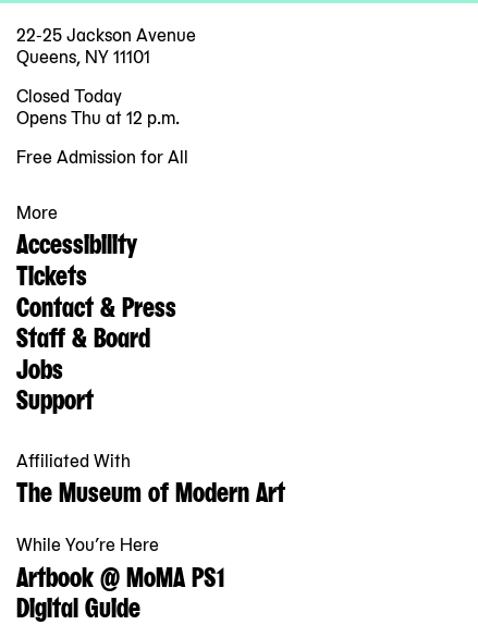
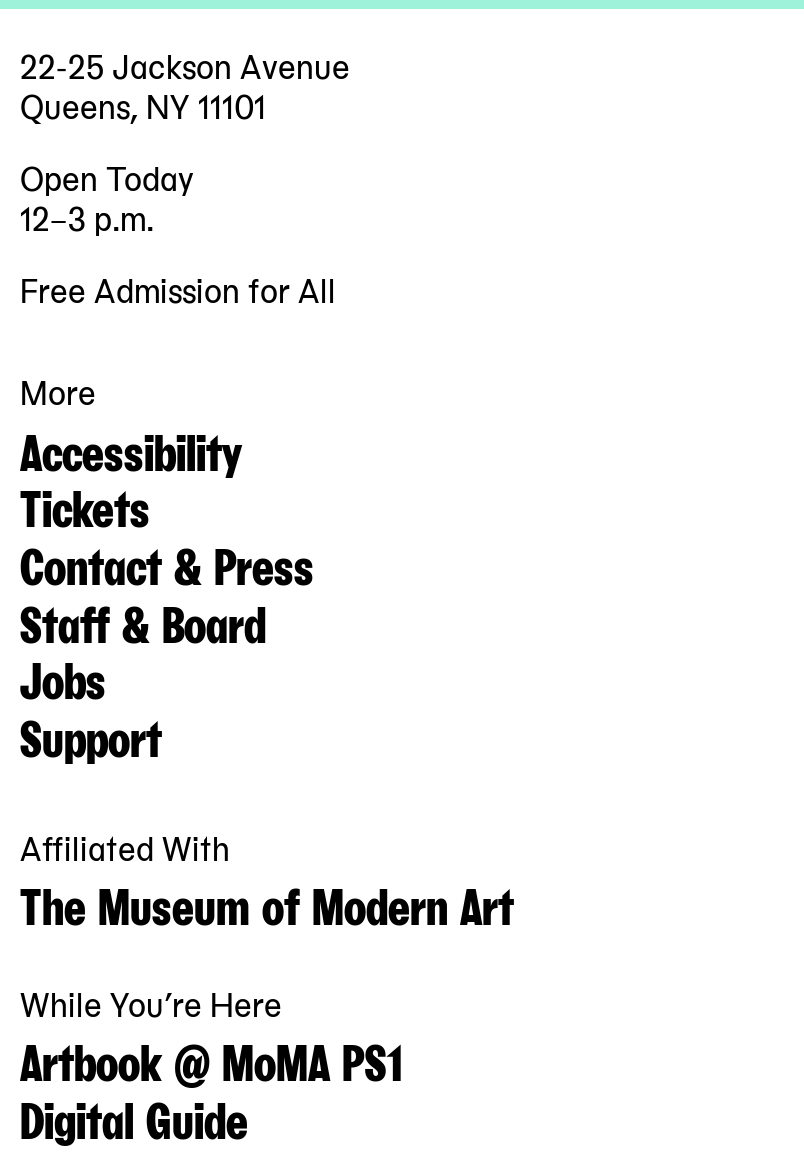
[16,81,180,129] Closed Today | Opens Thu at 12 p.m. -> [20,153,194,241] Open Today | 12–3 p.m.

